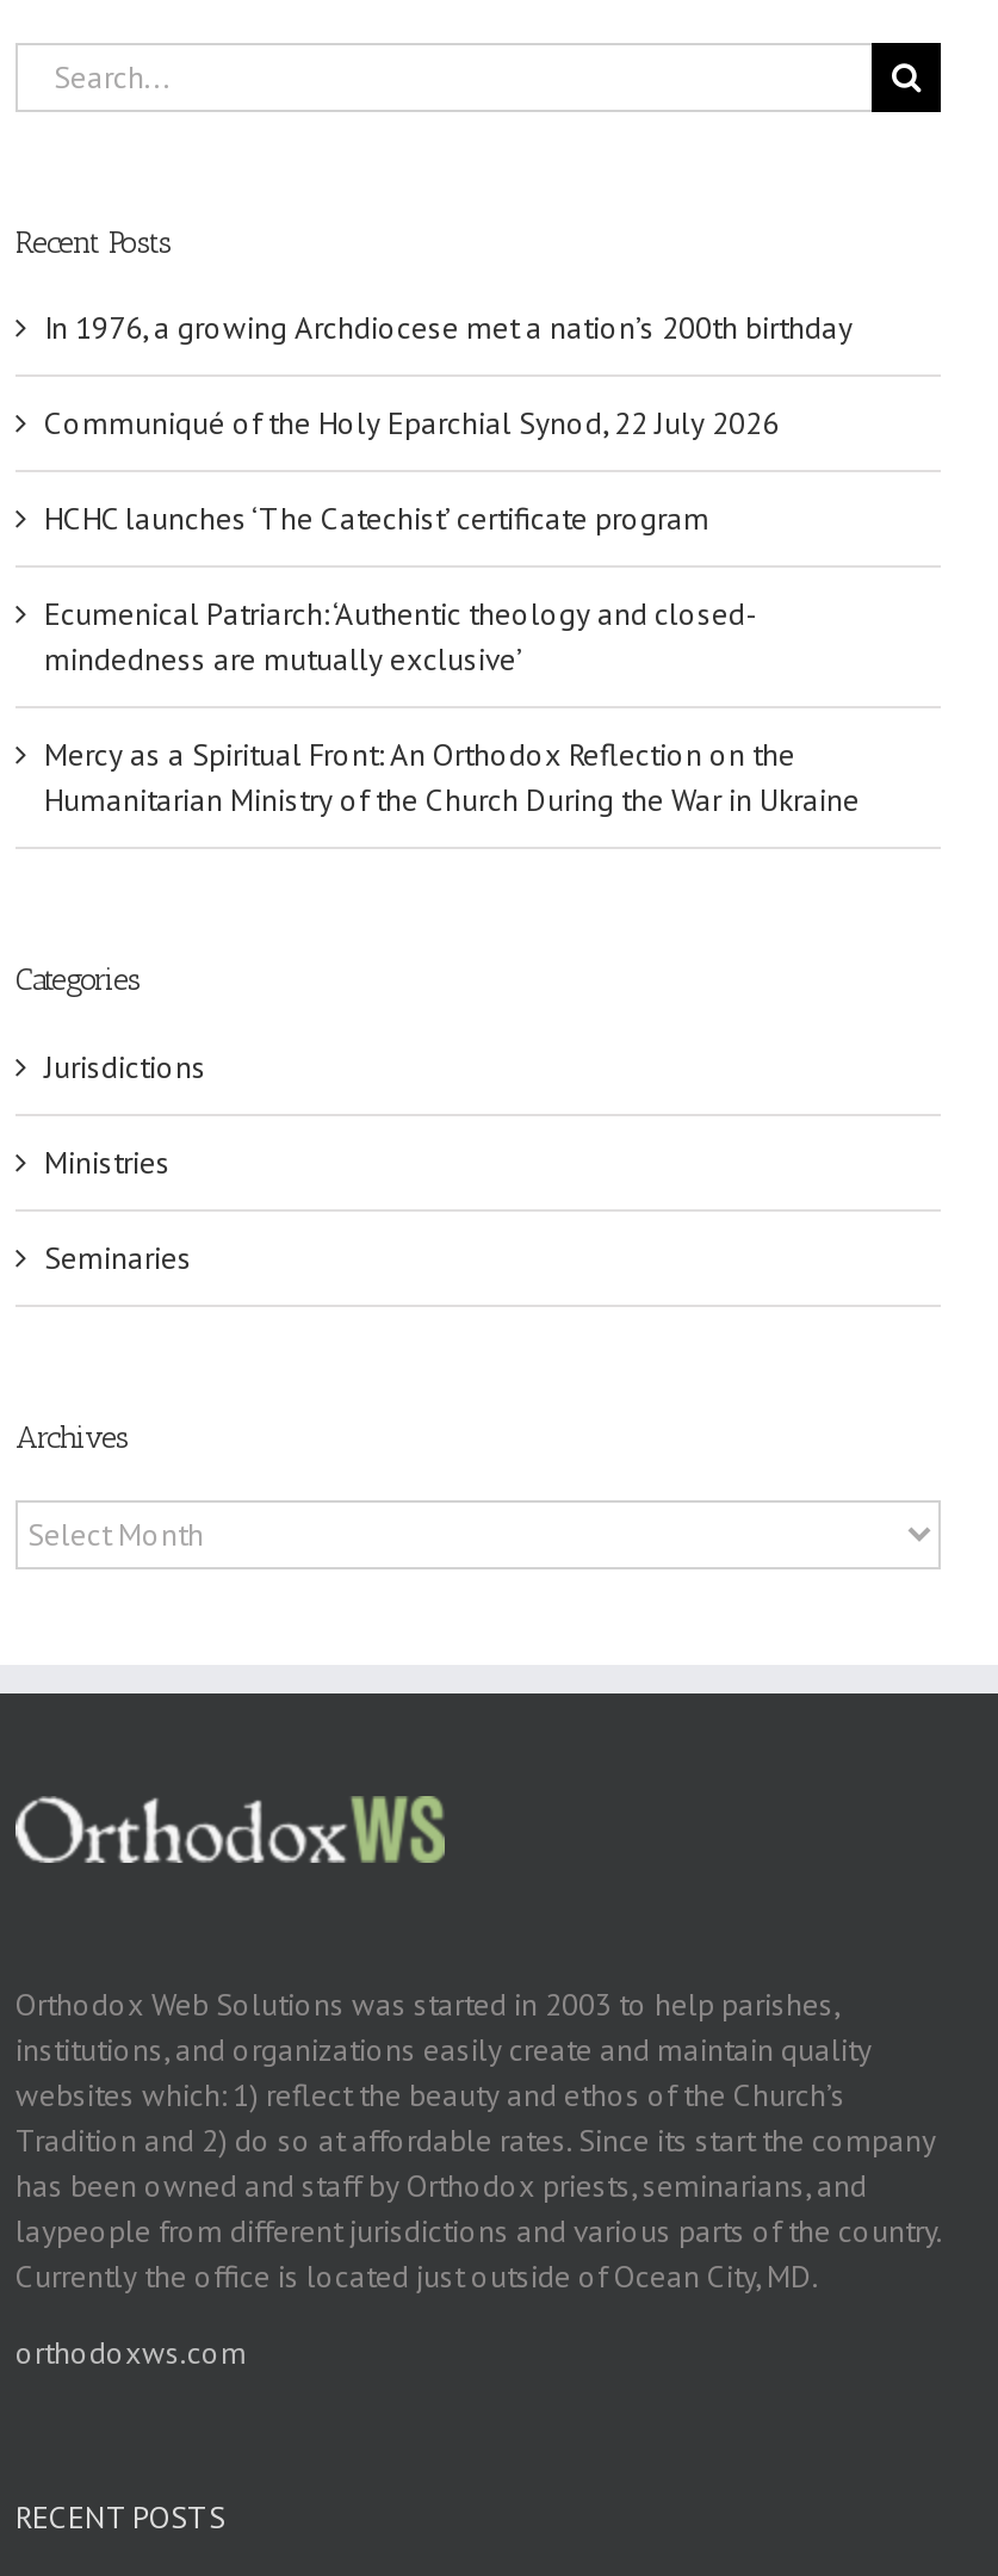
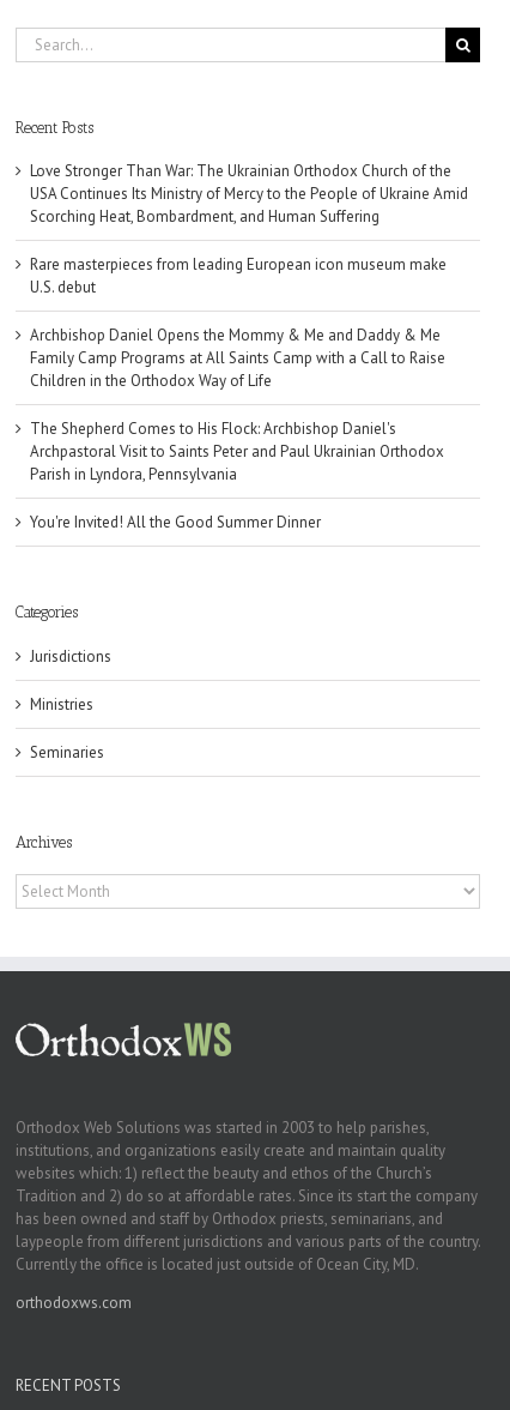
[44,308,853,349] In 1976, a growing Archdiocese met a nation’s 200th birthday -> [30,161,468,227] Love Stronger Than War: The Ukrainian Orthodox Church of the | USA Continues Its Ministry of Mercy to the People of Ukraine Amid | Scorching Heat, Bombardment, and Human Suffering
[44,404,779,444] Communiqué of the Holy Eparchial Synod, 22 July 2026 -> [30,255,447,298] Rare masterpieces from leading European icon museum make | U.S. debut
[44,499,709,540] HCHC launches ‘The Catechist’ certificate program -> [30,325,445,391] Archbishop Daniel Opens the Mommy & Me and Daddy & Me | Family Camp Programs at All Saints Camp with a Call to Raise | Children in the Orthodox Way of Life
[44,595,757,680] Ecumenical Patriarch: ‘Authentic theology and closed- | mindedness are mutually exclusive’ -> [30,419,444,485] The Shepherd Comes to His Flock: Archbishop Daniel's | Archpastoral Visit to Saints Peter and Paul Ukrainian Orthodox | Parish in Lyndora, Pennsylvania
[44,735,860,821] Mercy as a Spiritual Front: An Orthodox Reflection on the | Humanitarian Ministry of the Church During the War in Ukraine -> [30,512,321,533] You're Invited! All the Good Summer Dinner

